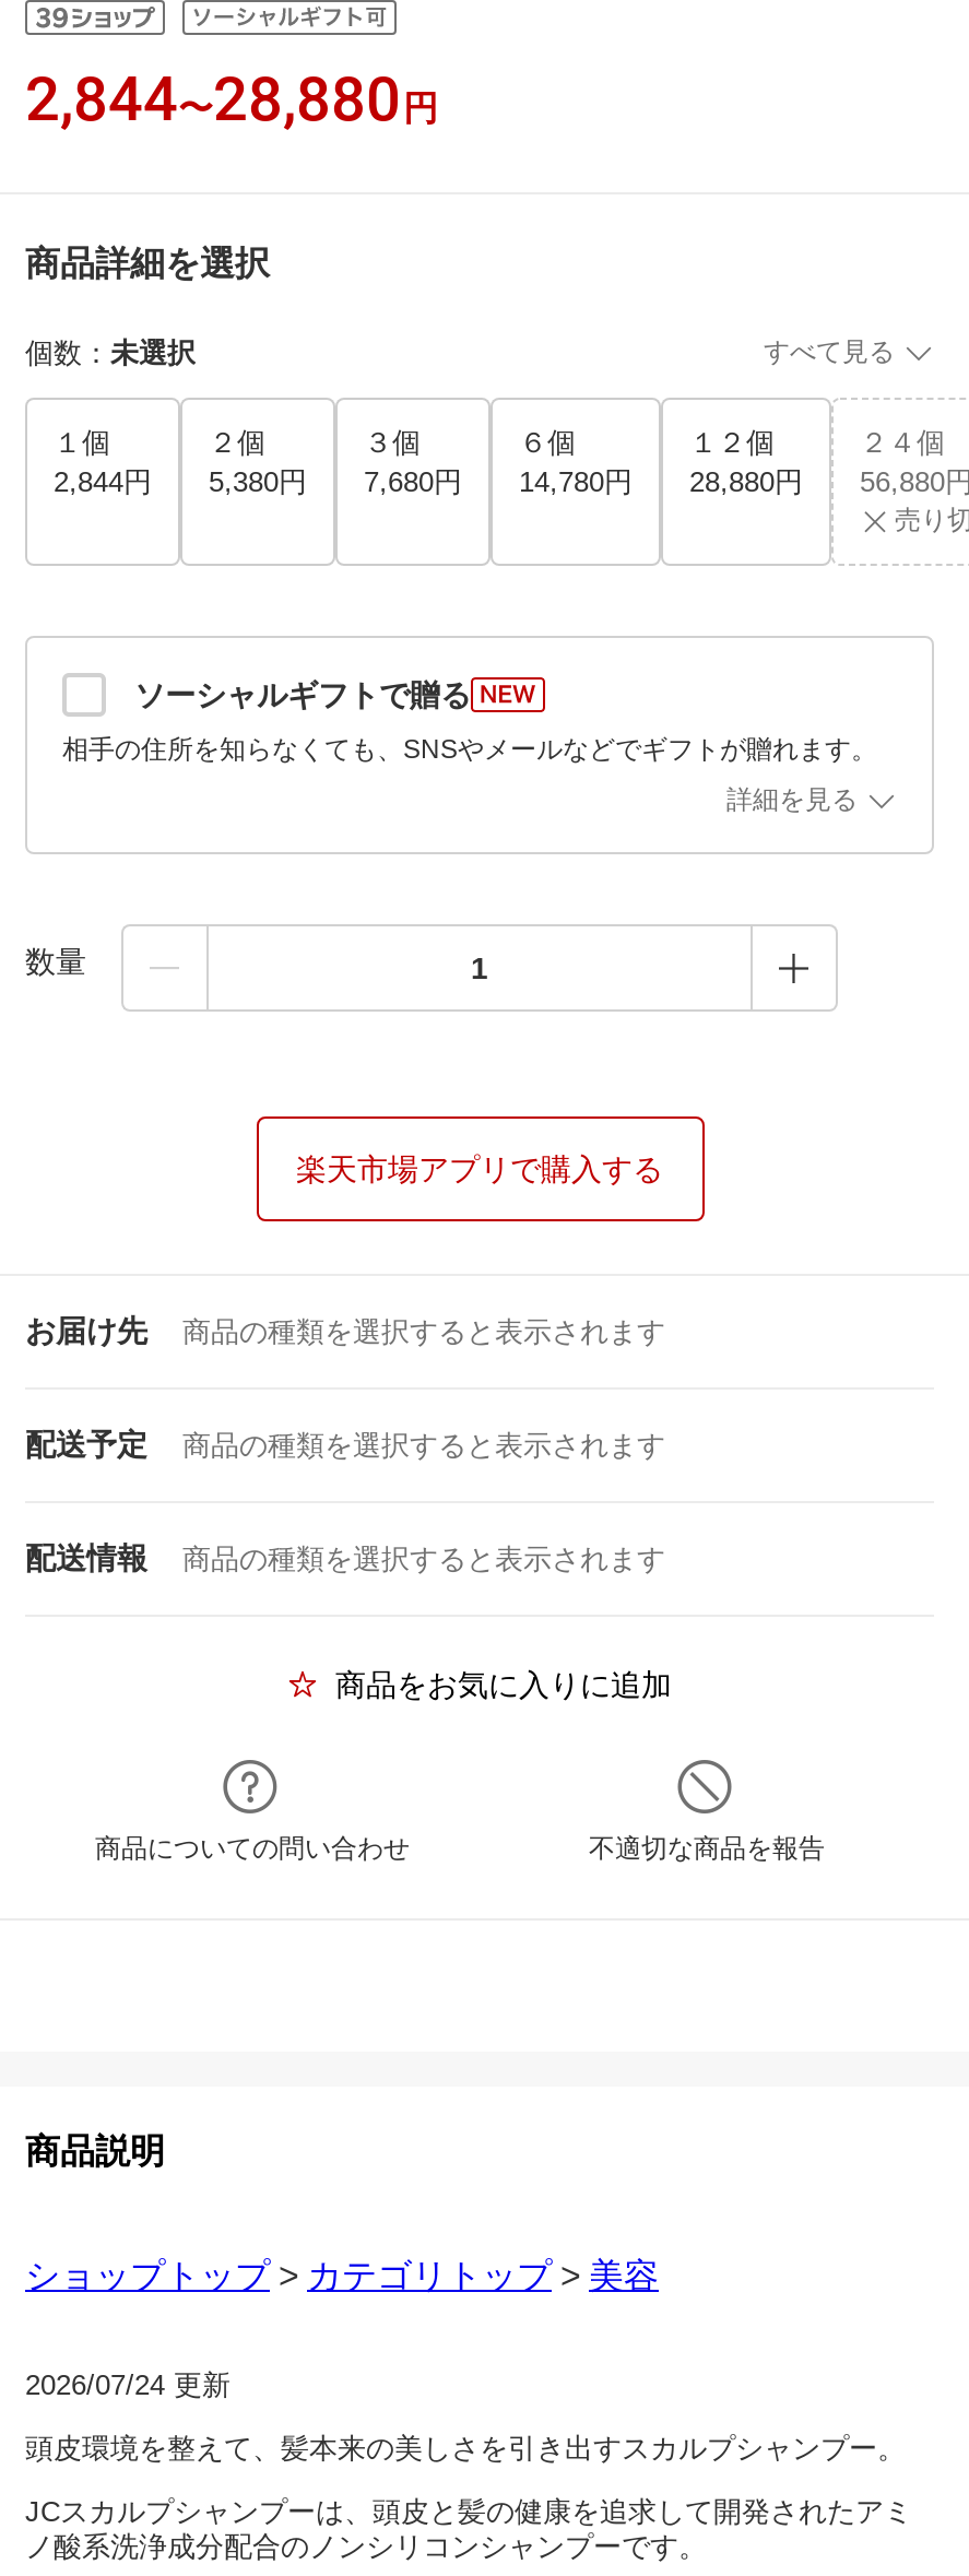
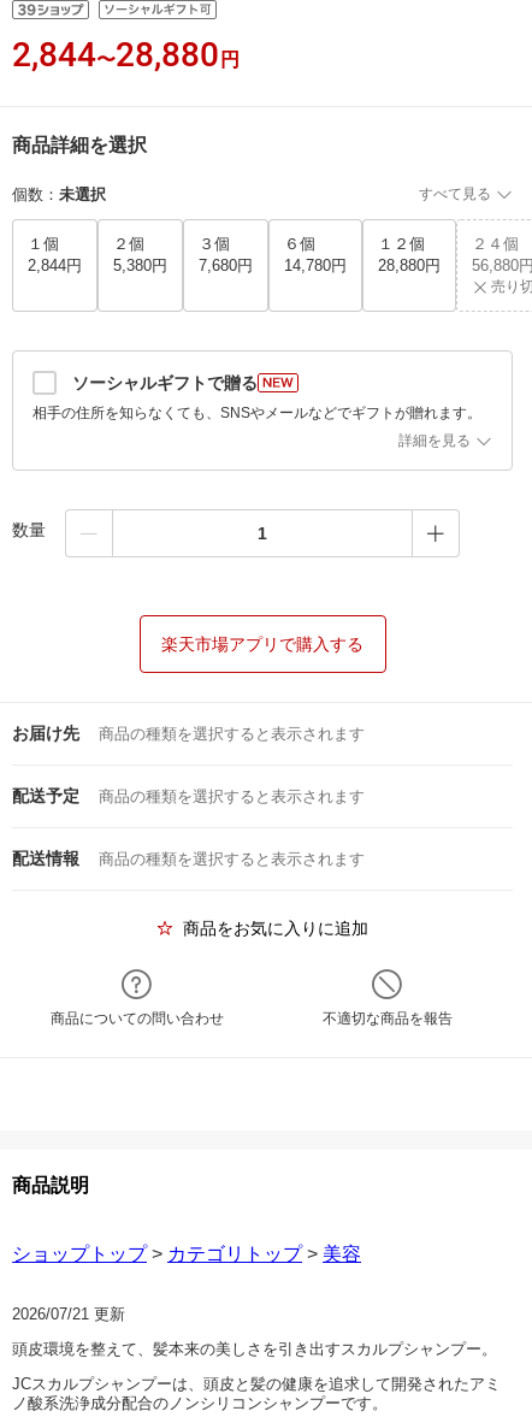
[25,2368,231,2401] 2026/07/24 更新 -> [12,1305,125,1323] 2026/07/21 更新

